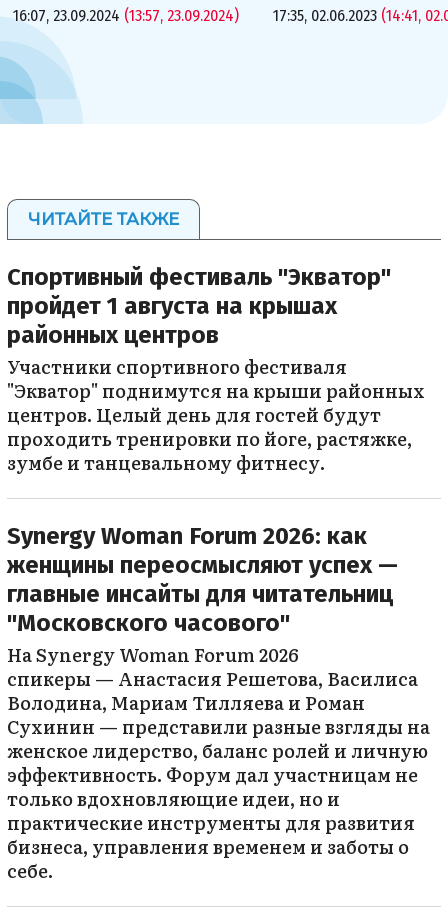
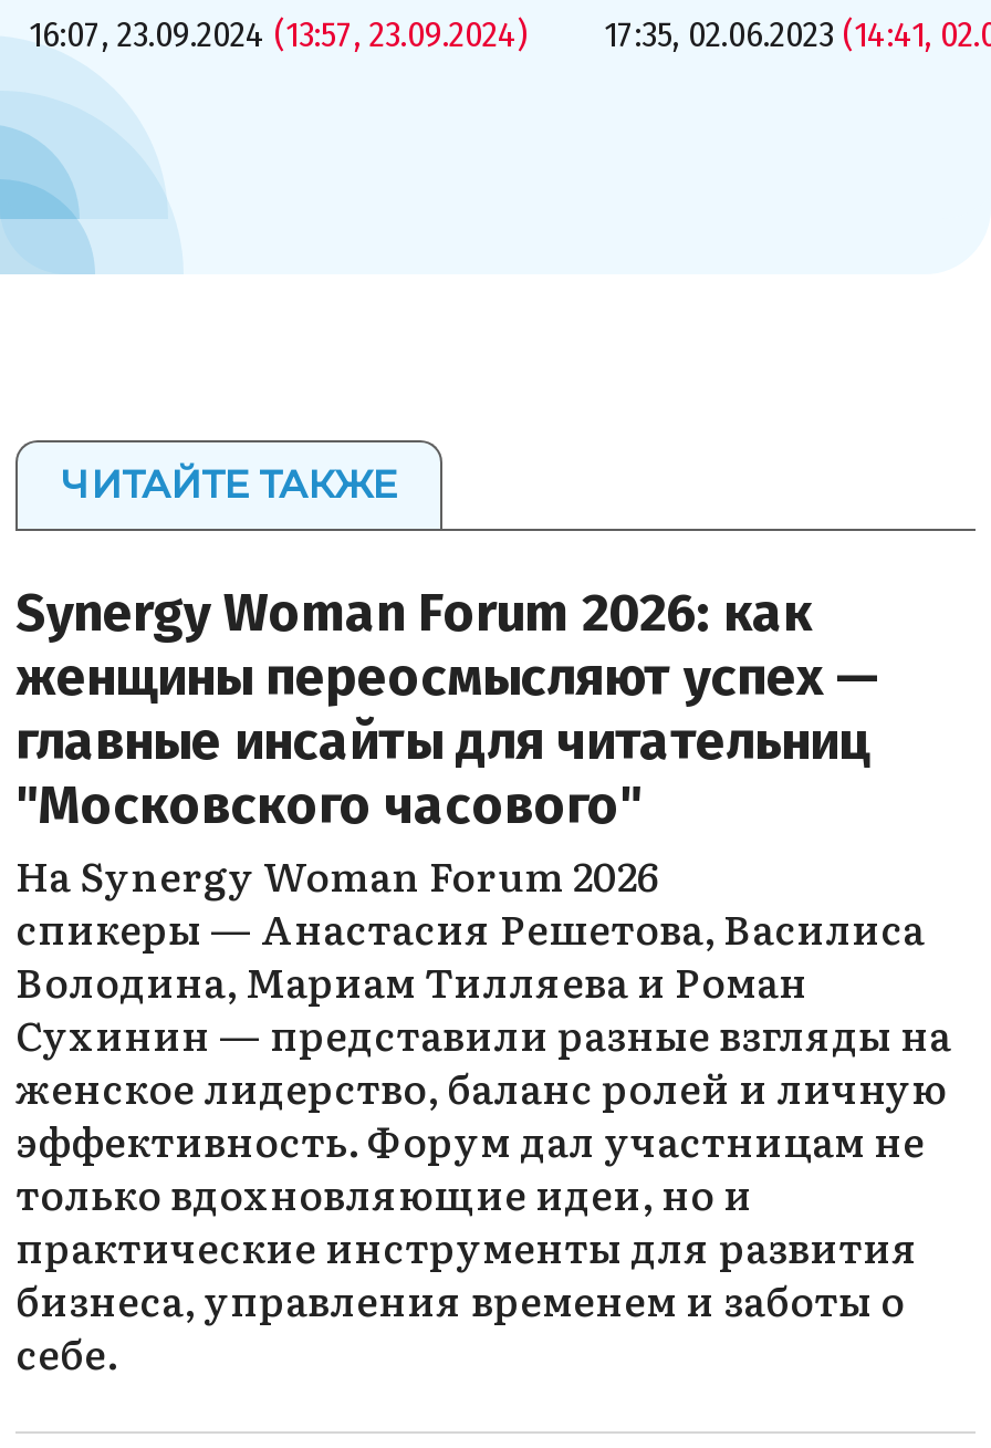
[7,262,425,475] Спортивный фестиваль "Экватор" | пройдет 1 августа на крышах | районных центров | Участники спортивного фестиваля | "Экватор" поднимутся на крыши районных | центров. Целый день для гостей будут | проходить тренировки по йоге, растяжке, | зумбе и танцевальному фитнесу. -> none

